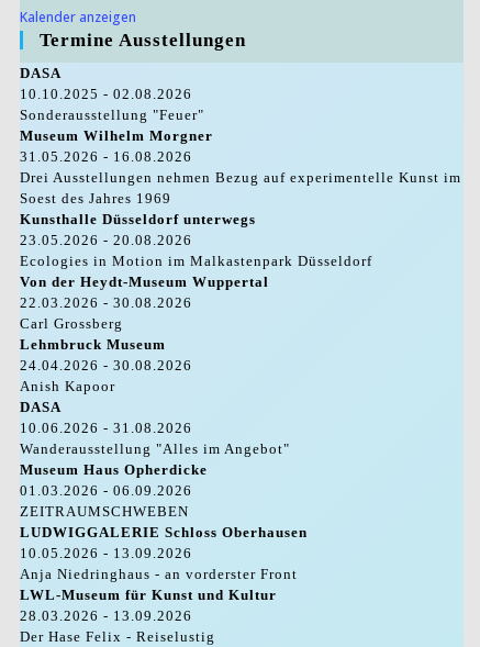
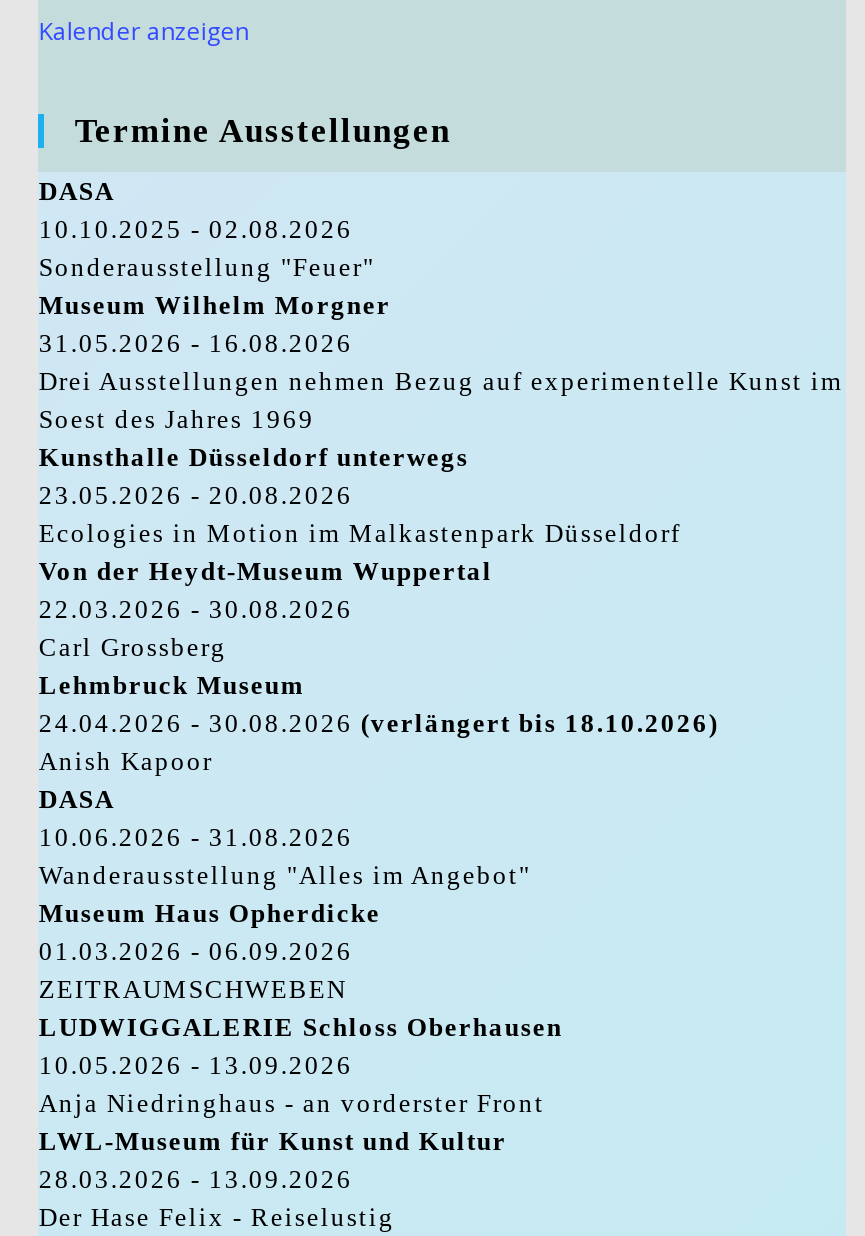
[20,357,193,373] 24.04.2026 - 30.08.2026 -> [39,707,719,737] 24.04.2026 - 30.08.2026 (verlängert bis 18.10.2026)

